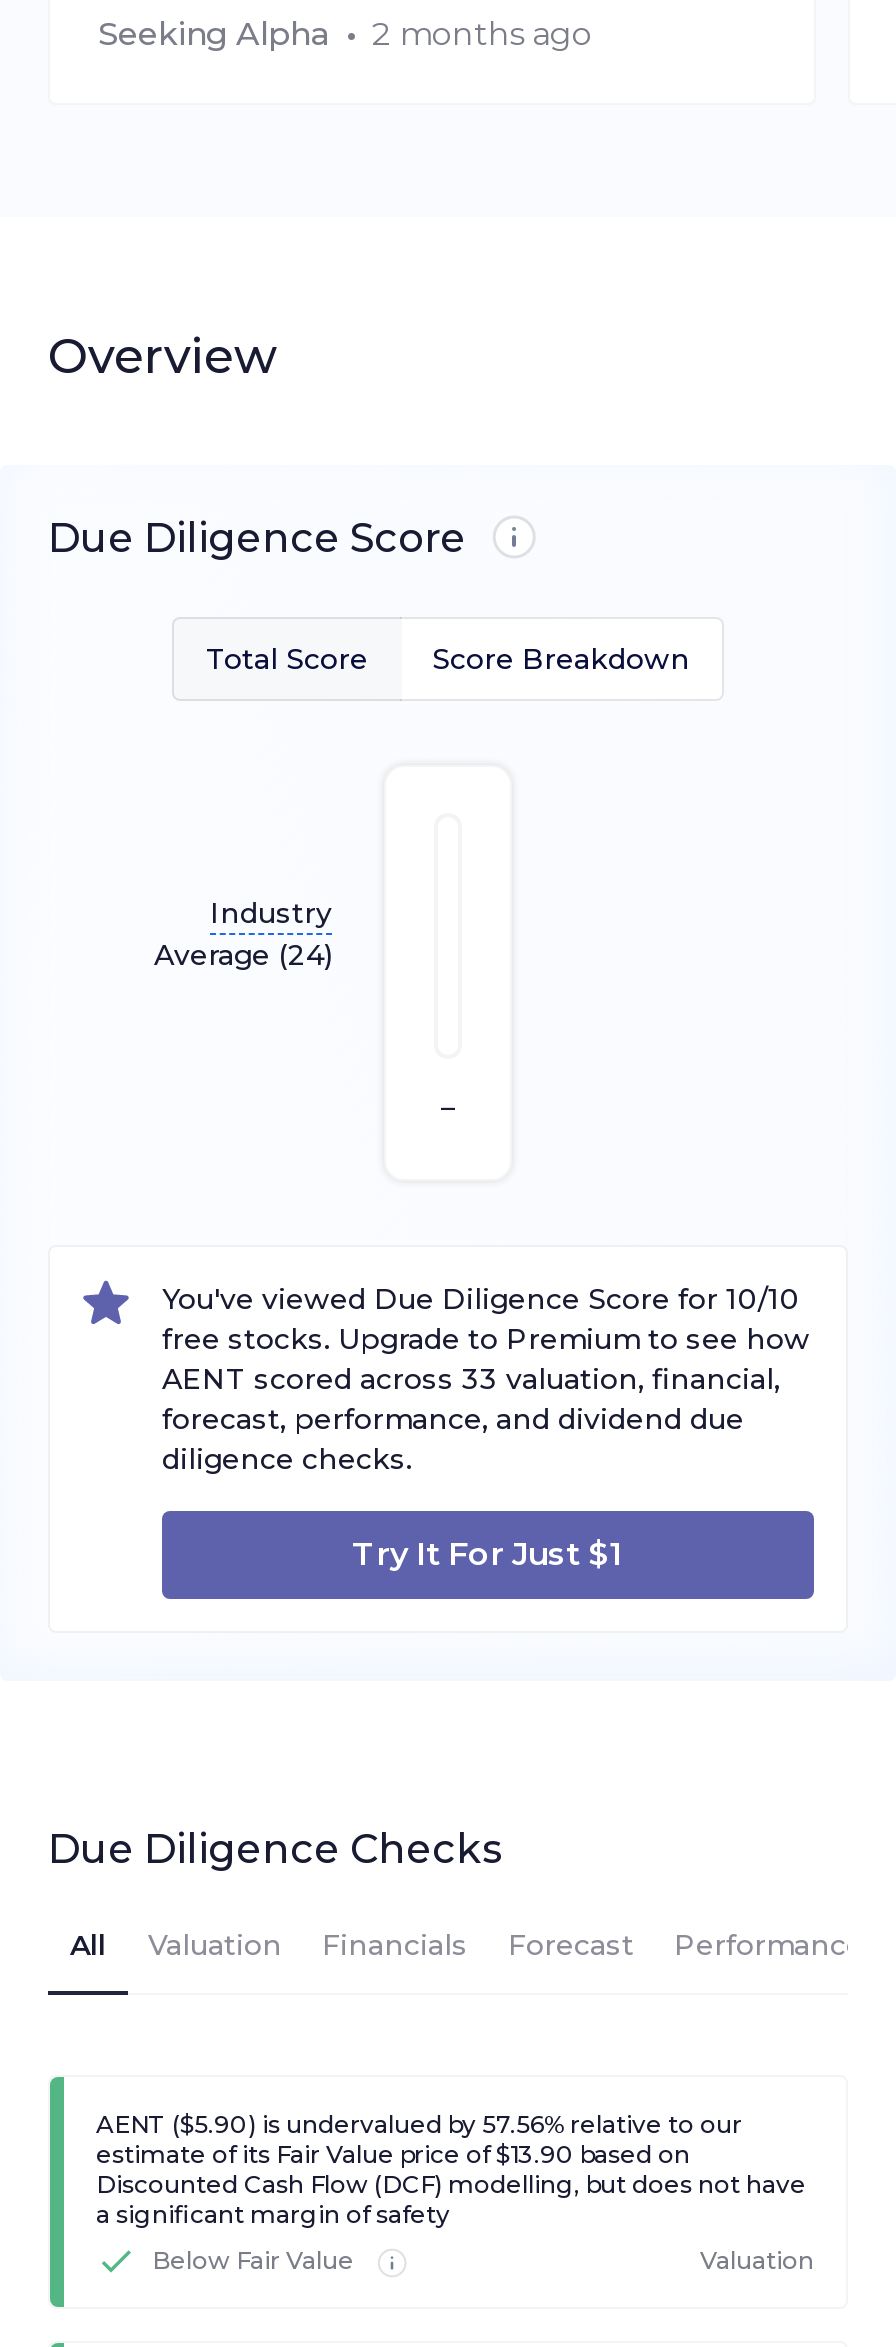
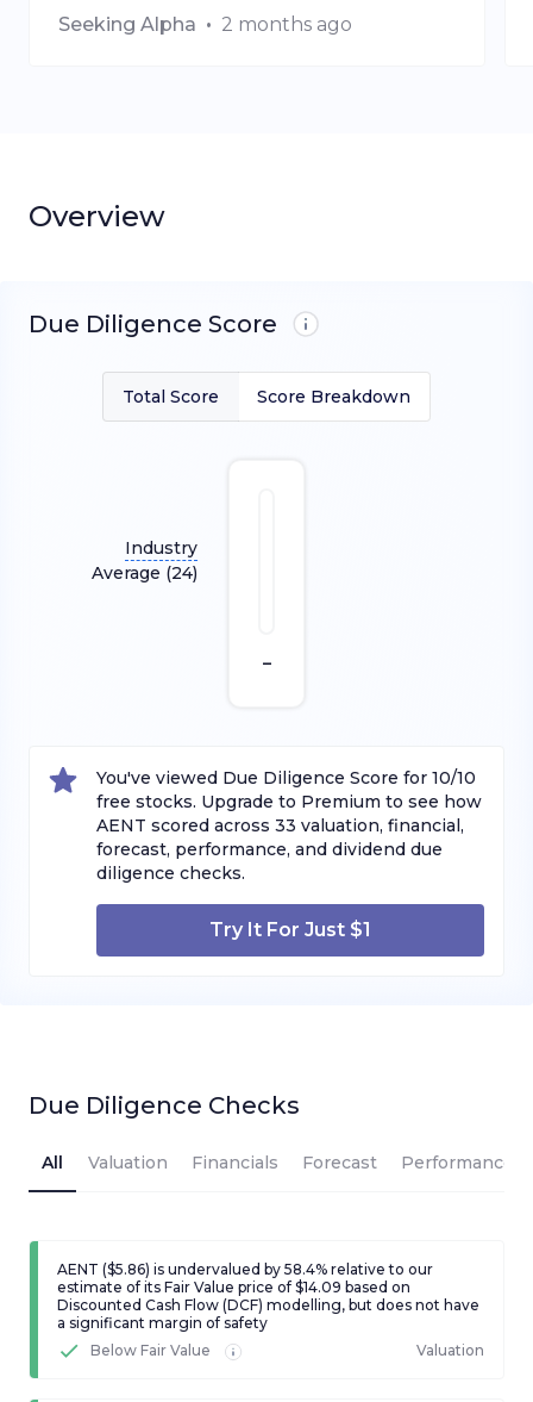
[96,2109,742,2139] AENT ($5.90) is undervalued by 57.56% relative to our -> [57,1260,433,1278] AENT ($5.86) is undervalued by 58.4% relative to our
[96,2139,690,2169] estimate of its Fair Value price of $13.90 based on -> [57,1278,410,1296] estimate of its Fair Value price of $14.09 based on

